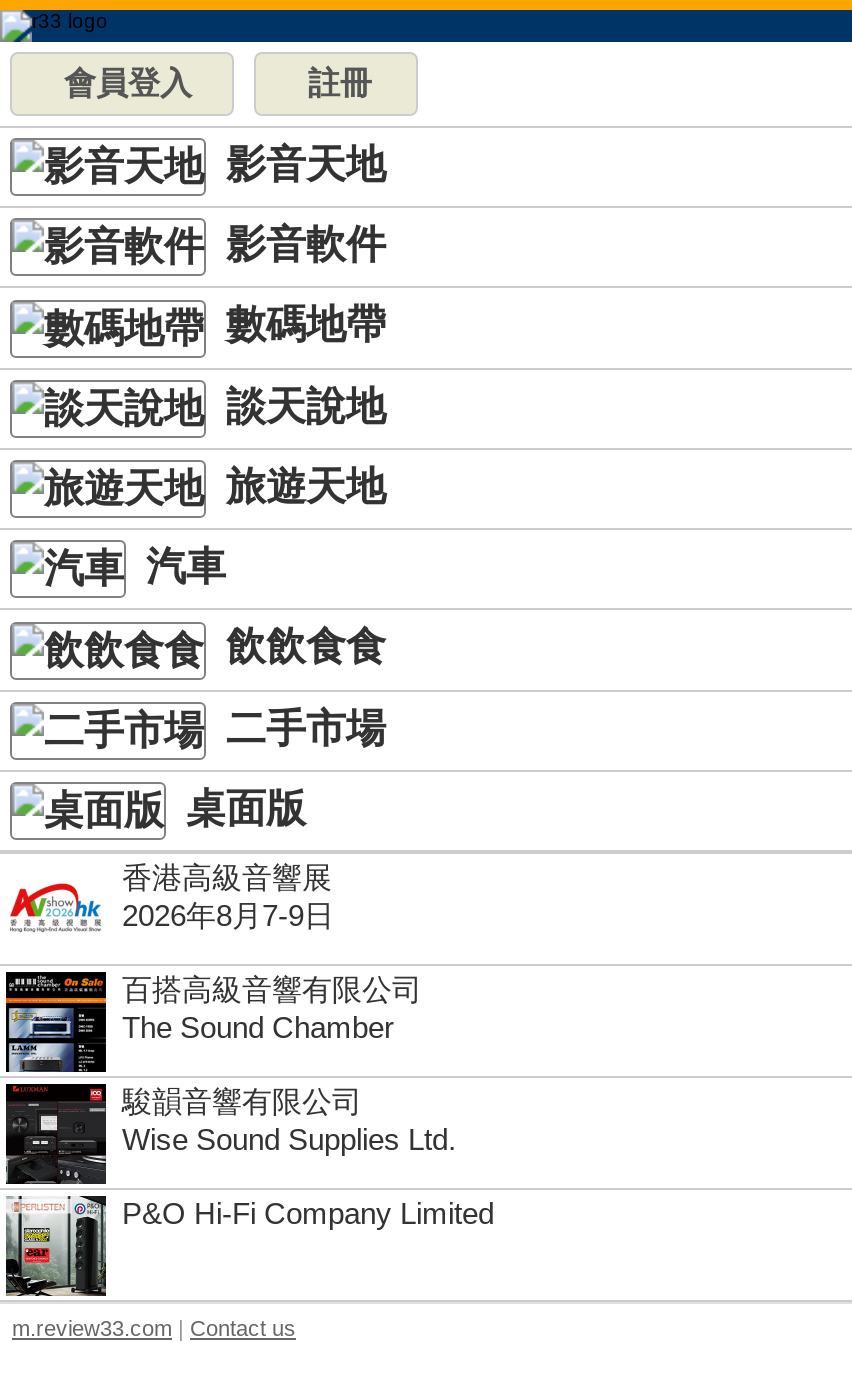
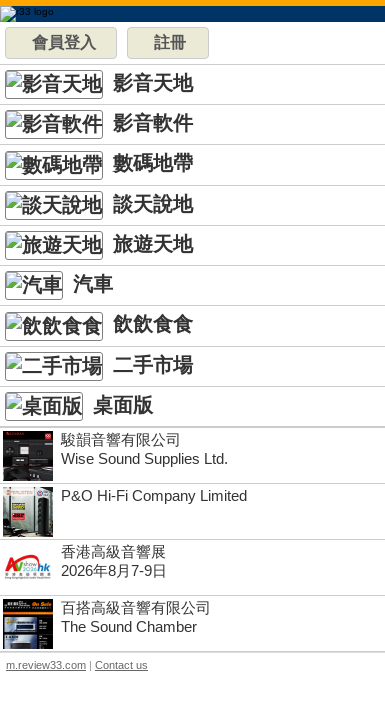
moved [122,860,422,1044] -> [61,543,211,635]: 香港高級音響展 | 2026年8月7-9日 | 百搭高級音響有限公司 | The Sound Chamber
moved [6,1082,494,1296] -> [3,430,247,537]: [image] | 駿韻音響有限公司 | Wise Sound Supplies Ltd. | P&O Hi-Fi Company Limited

